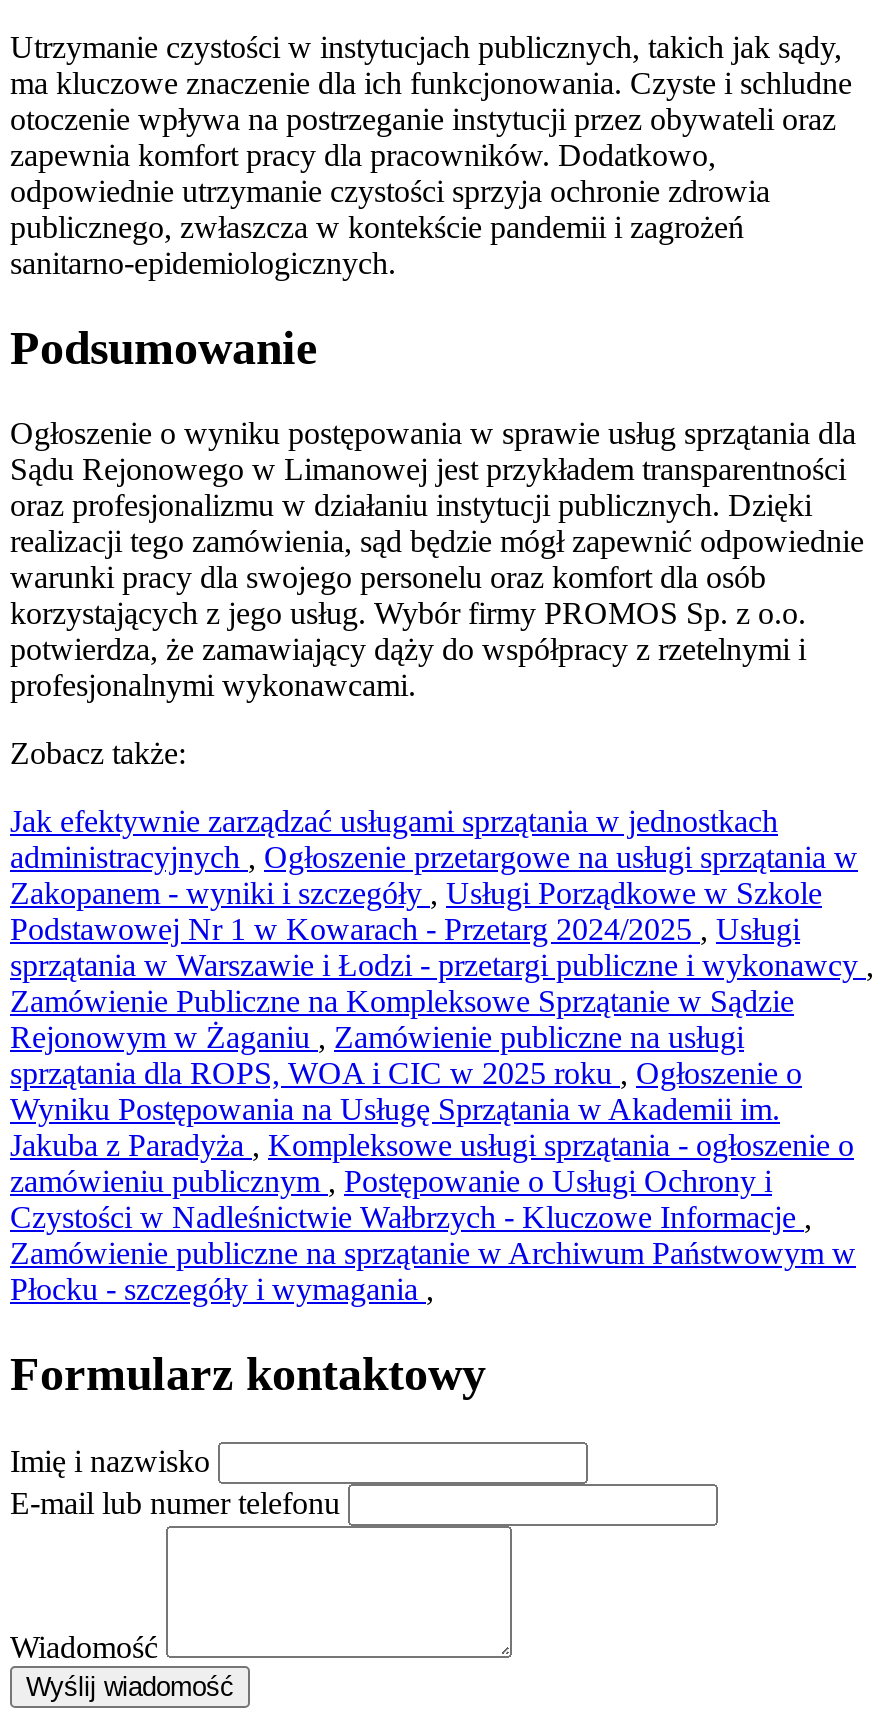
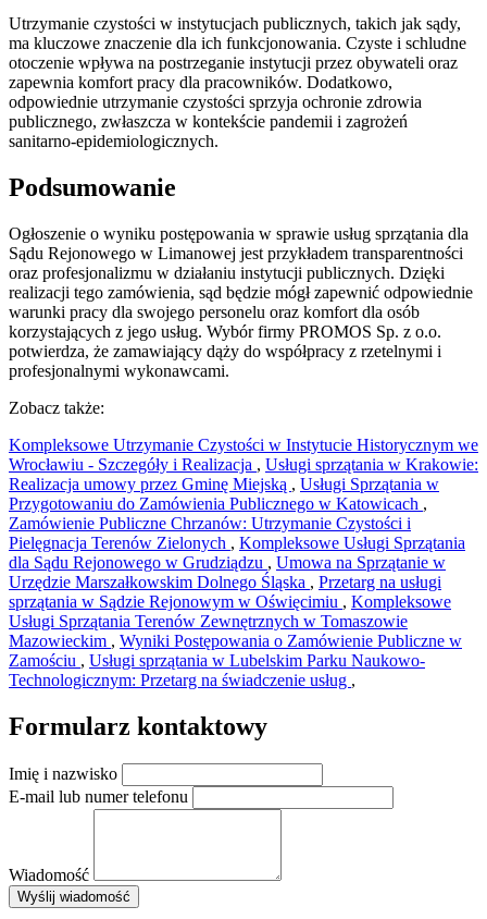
[10,804,874,1306] Jak efektywnie zarządzać usługami sprzątania w jednostkach | administracyjnych, Ogłoszenie przetargowe na usługi sprzątania w | Zakopanem - wyniki i szczegóły, Usługi Porządkowe w Szkole | Podstawowej Nr 1 w Kowarach - Przetarg 2024/2025, Usługi | sprzątania w Warszawie i Łodzi - przetargi publiczne i wykonawcy, | Zamówienie Publiczne na Kompleksowe Sprzątanie w Sądzie | Rejonowym w Żaganiu, Zamówienie publiczne na usługi | sprzątania dla ROPS, WOA i CIC w 2025 roku, Ogłoszenie o | Wyniku Postępowania na Usługę Sprzątania w Akademii im. | Jakuba z Paradyża, Kompleksowe usługi sprzątania - ogłoszenie o | zamówieniu publicznym,Postępowanie o Usługi Ochrony i | Czystości w Nadleśnictwie Wałbrzych - Kluczowe Informacje, | Zamówienie publiczne na sprzątanie w Archiwum Państwowym w | Płocku - szczegóły i wymagania, -> [9,436,478,689] Kompleksowe Utrzymanie Czystości w Instytucie Historycznym we | Wrocławiu - Szczegóły i Realizacja, Usługi sprzątania w Krakowie: | Realizacja umowy przez Gminę Miejską, Usługi Sprzątania w | Przygotowaniu do Zamówienia Publicznego w Katowicach, | Zamówienie Publiczne Chrzanów: Utrzymanie Czystości i | Pielęgnacja Terenów Zielonych, Kompleksowe Usługi Sprzątania | dla Sądu Rejonowego w Grudziądzu, Umowa na Sprzątanie w | Urzędzie Marszałkowskim Dolnego Śląska, Przetarg na usługi | sprzątania w Sądzie Rejonowym w Oświęcimiu, Kompleksowe | Usługi Sprzątania Terenów Zewnętrznych w Tomaszowie | Mazowieckim, Wyniki Postępowania o Zamówienie Publiczne w | Zamościu, Usługi sprzątania w Lubelskim Parku Naukowo- | Technologicznym: Przetarg na świadczenie usług,

